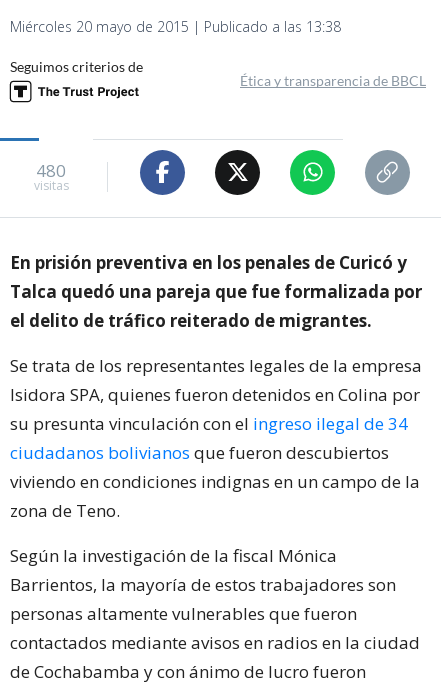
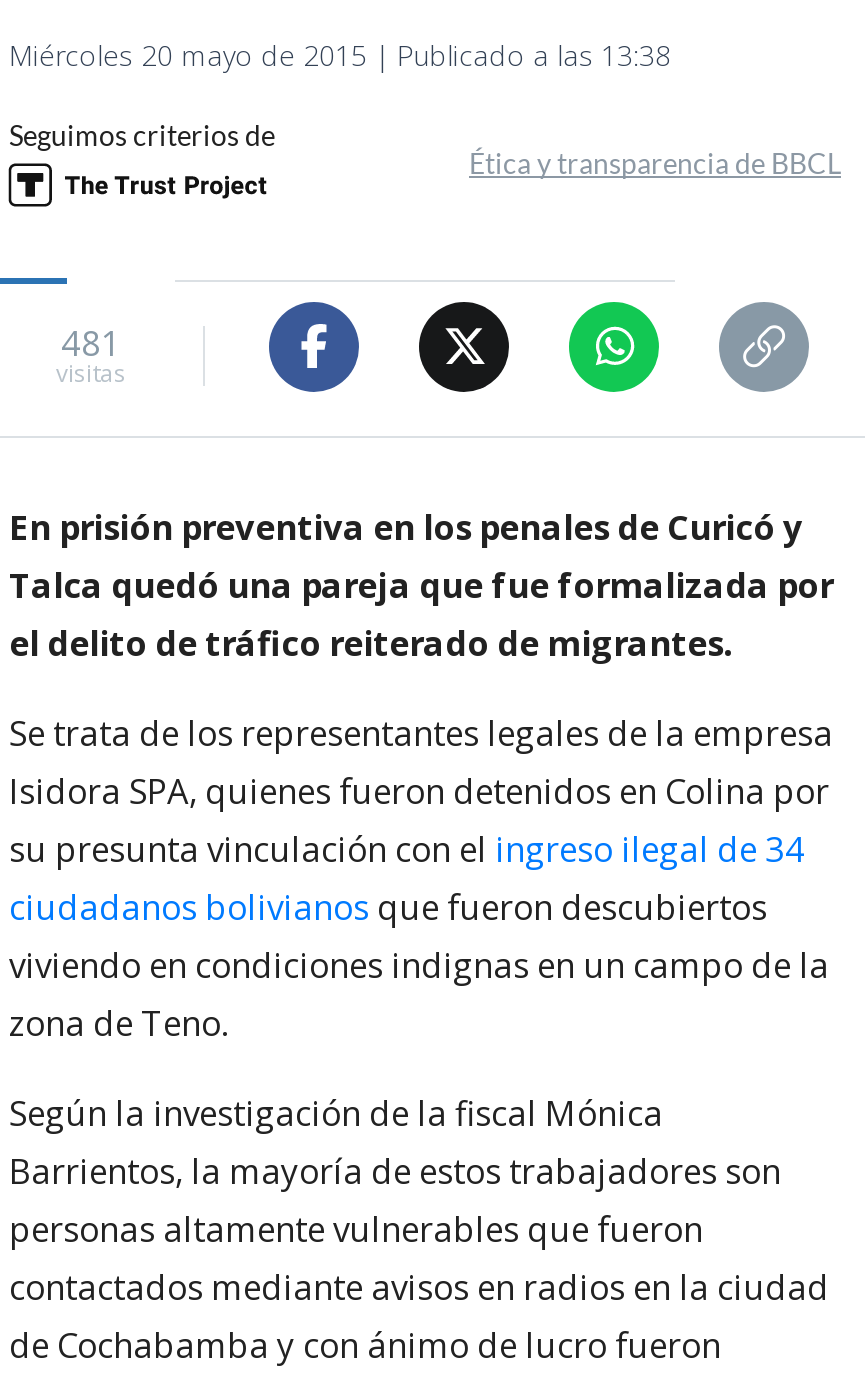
[36,159,66,182] 480 -> [61,321,121,367] 481

